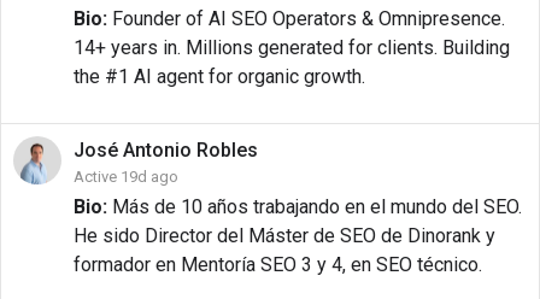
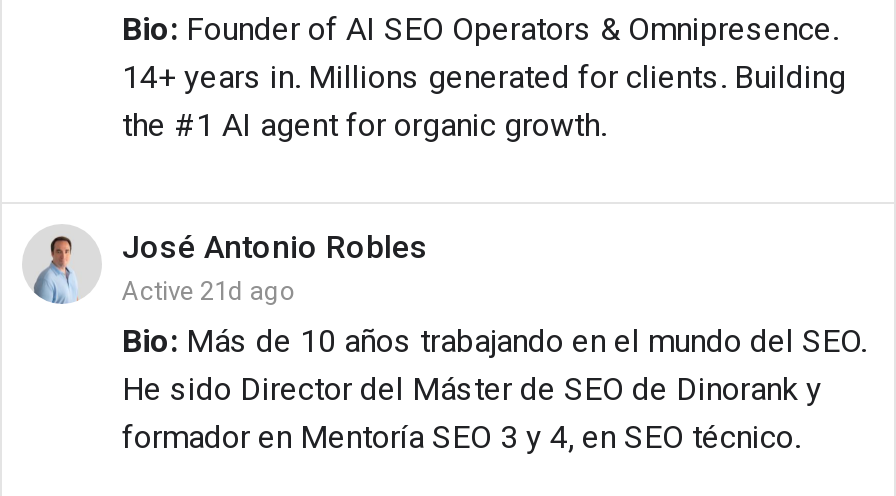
[74,168,178,186] Active 19d ago -> [122,276,296,306] Active 21d ago

